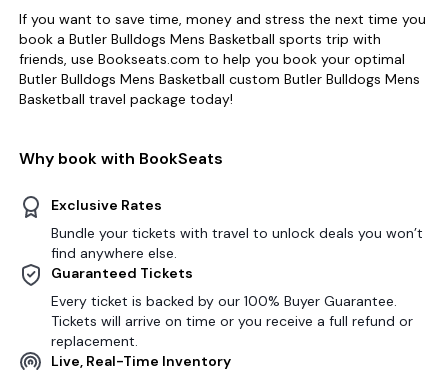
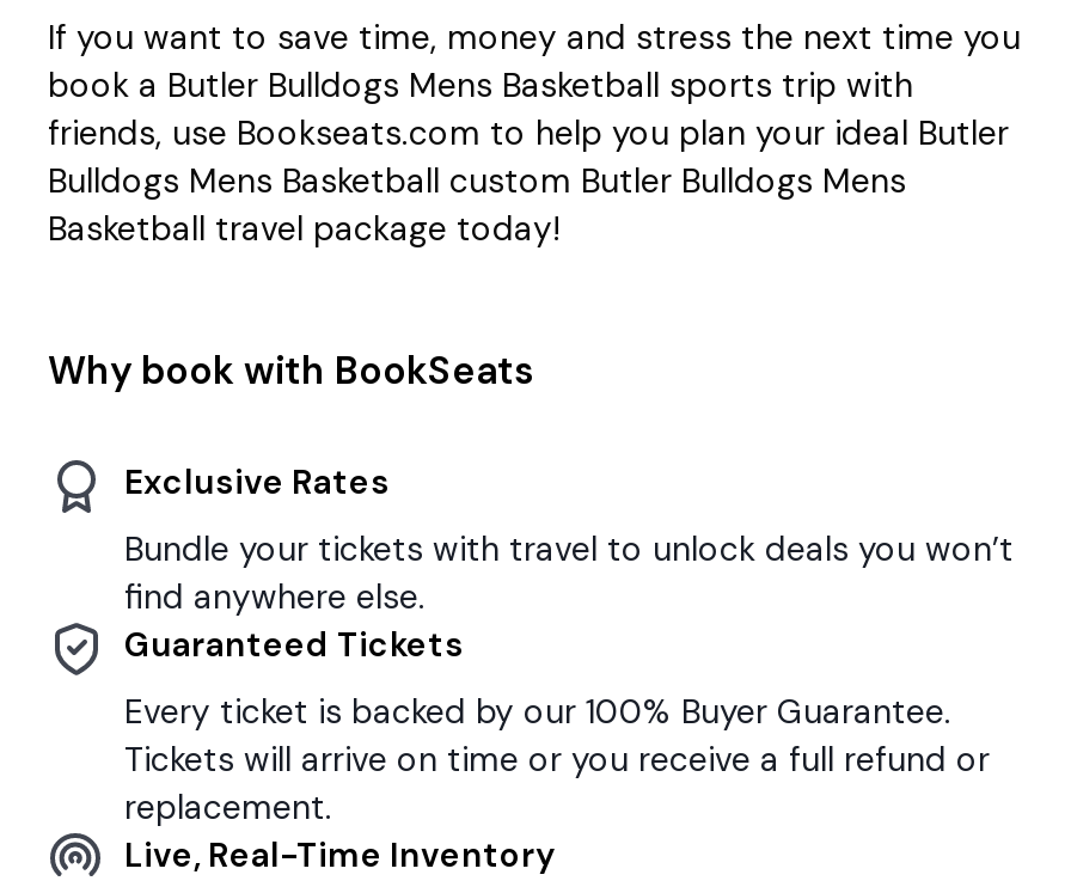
[19,49,420,87] friends, use Bookseats.com to help you book your optimal | Butler Bulldogs Mens Basketball custom Butler Bulldogs Mens -> [48,110,1009,201] friends, use Bookseats.com to help you plan your ideal Butler | Bulldogs Mens Basketball custom Butler Bulldogs Mens

